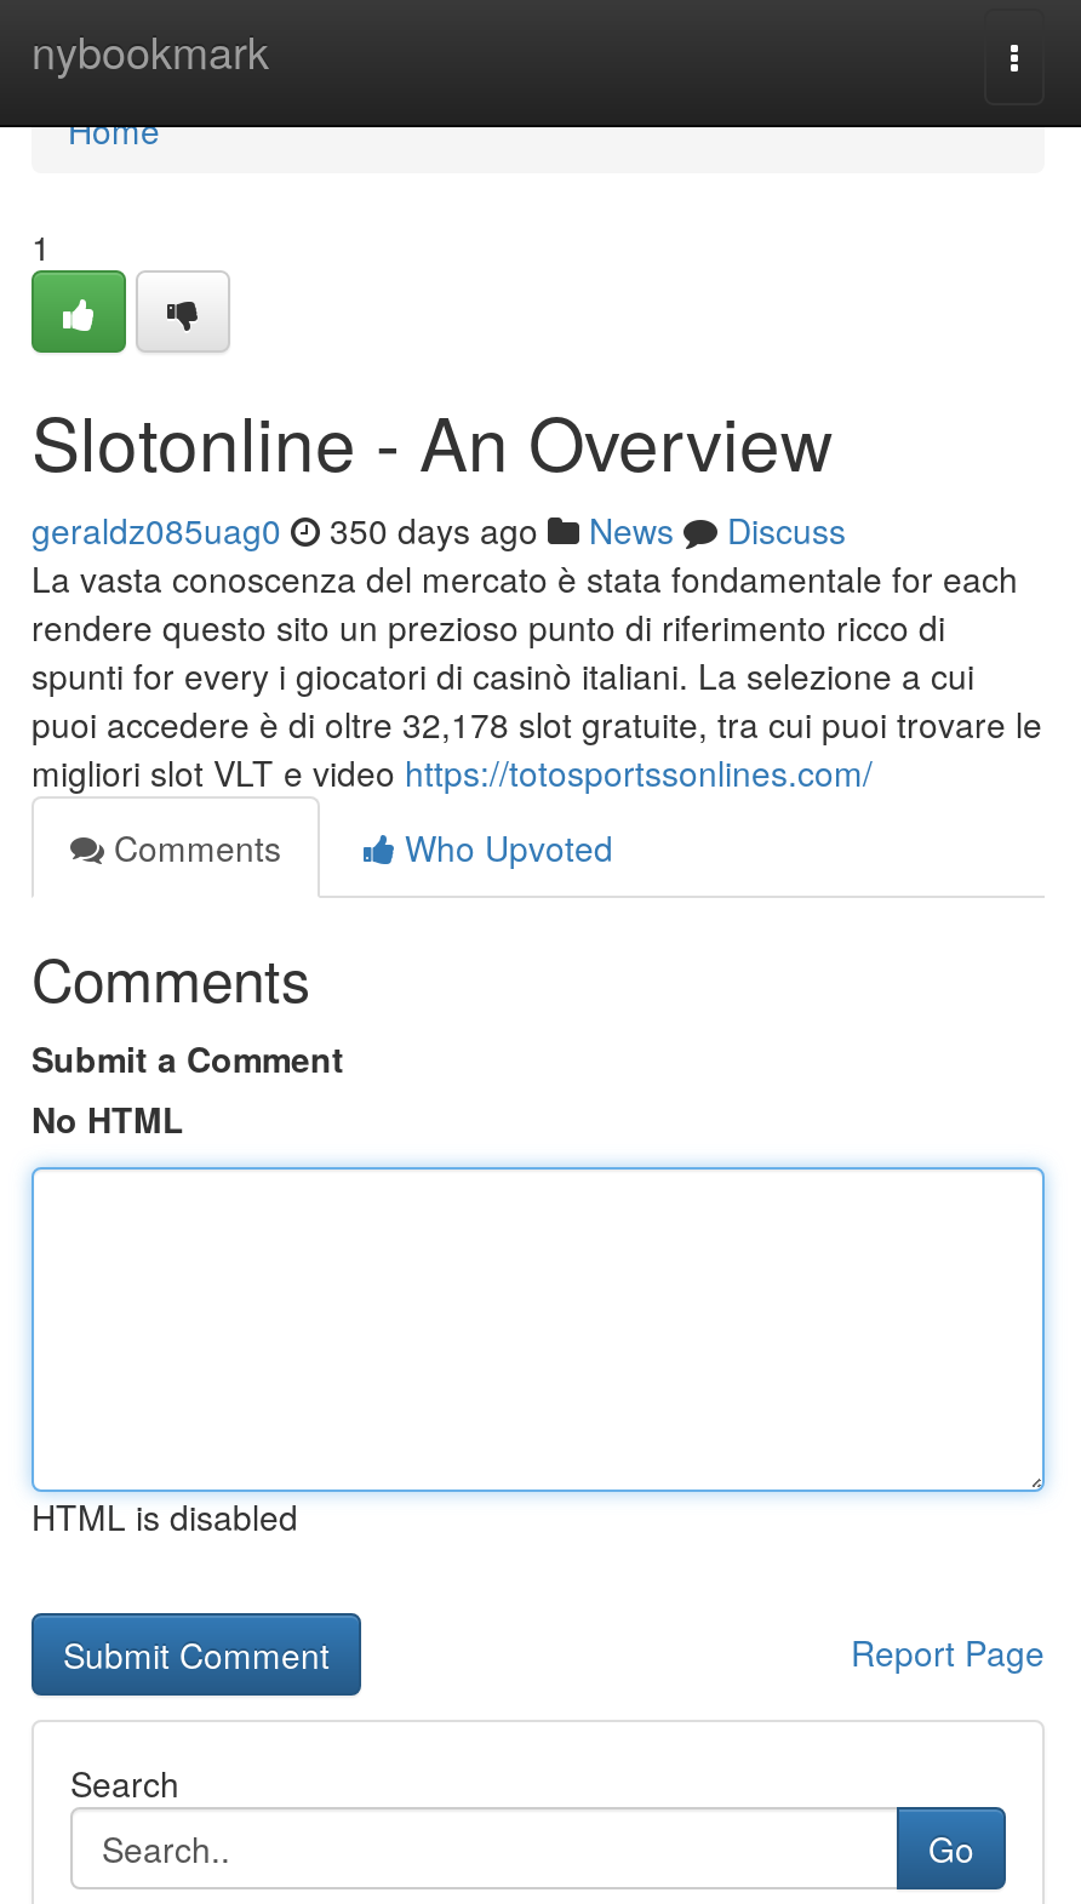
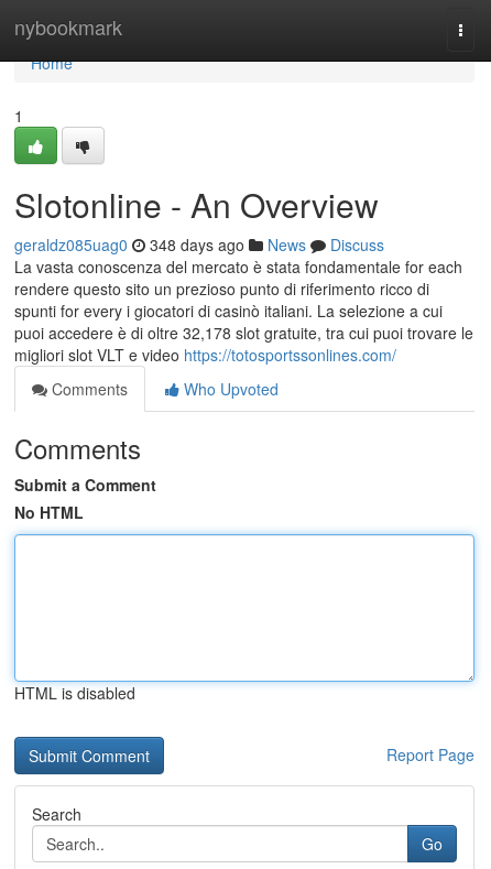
[32,505,846,554] geraldz085uag0 350 days ago News Discuss -> [14,233,384,256] geraldz085uag0 348 days ago News Discuss

